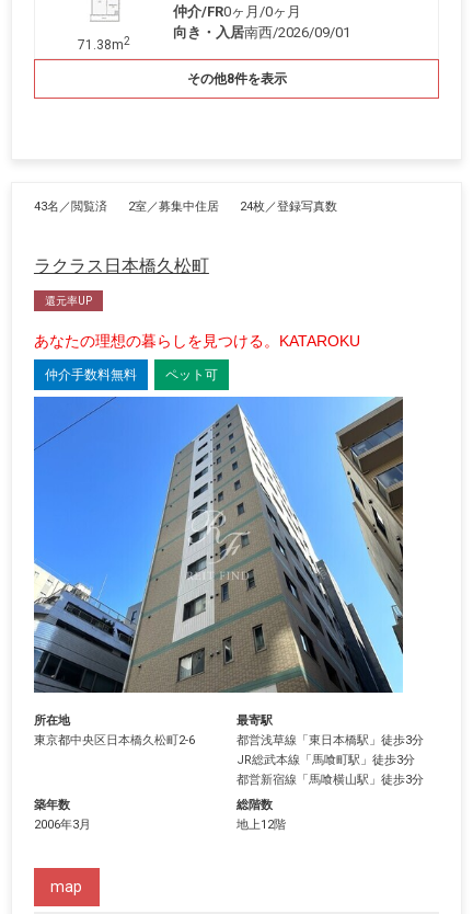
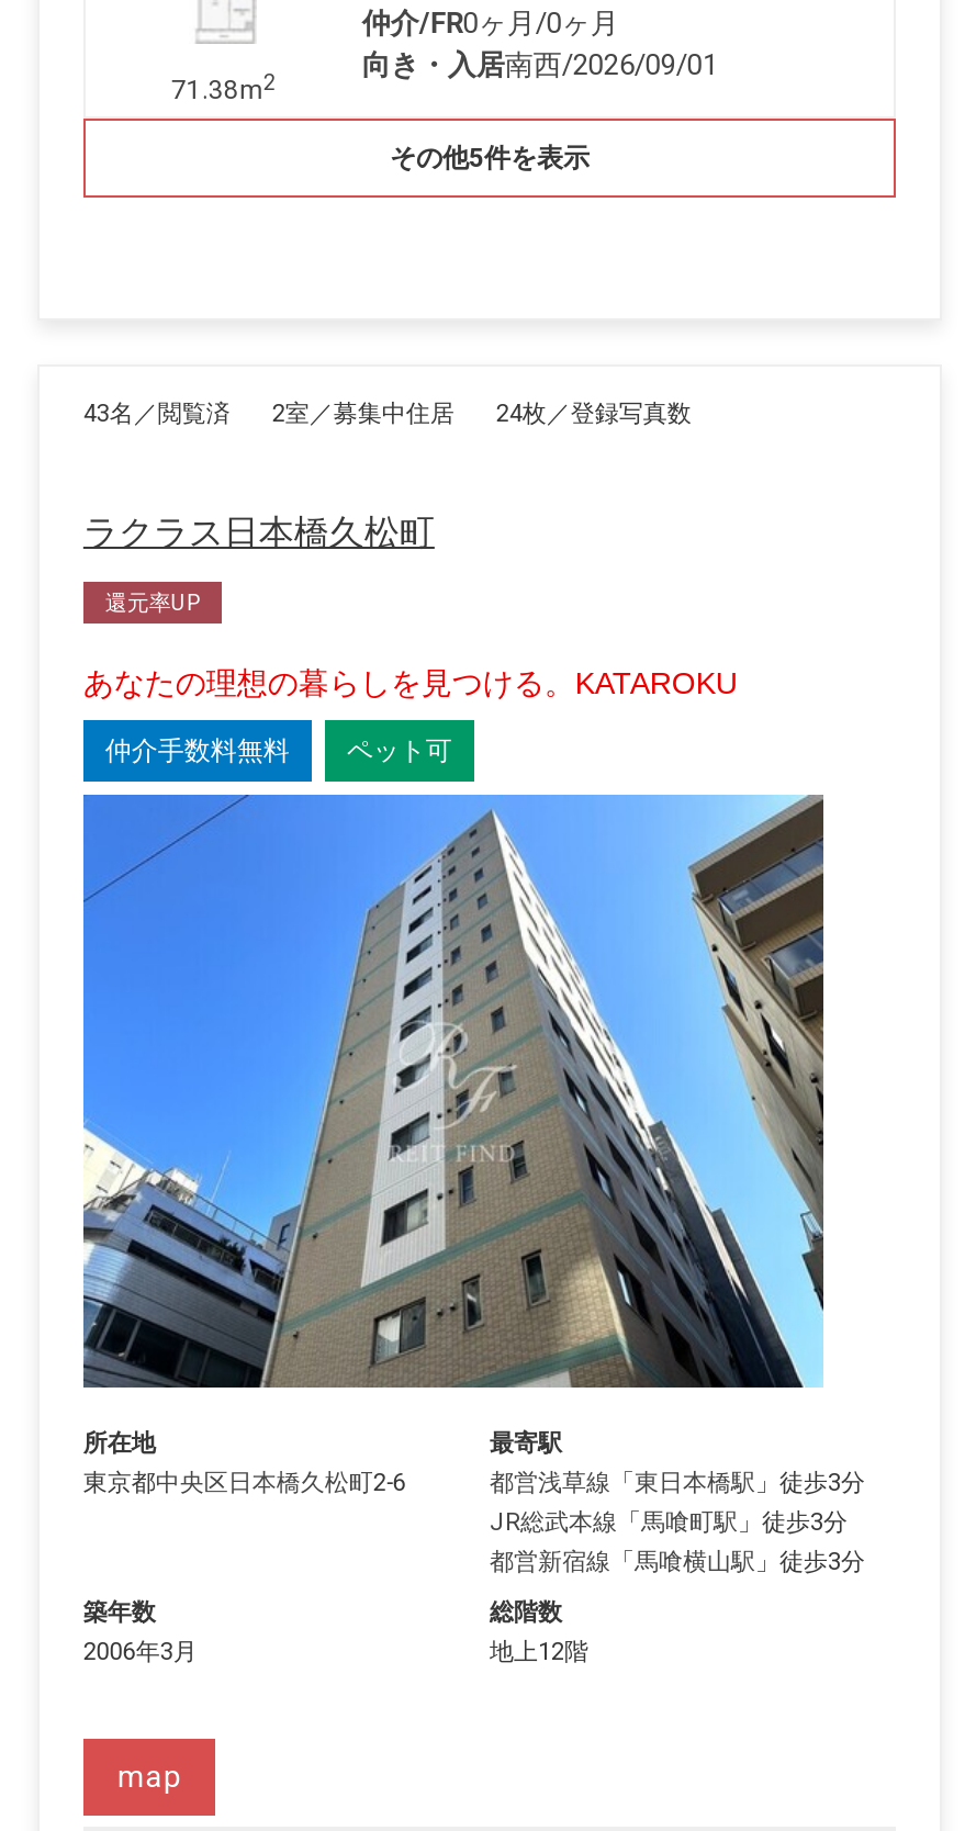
[187,71,286,87] その他8件を表示 -> [390,143,590,173] その他5件を表示

